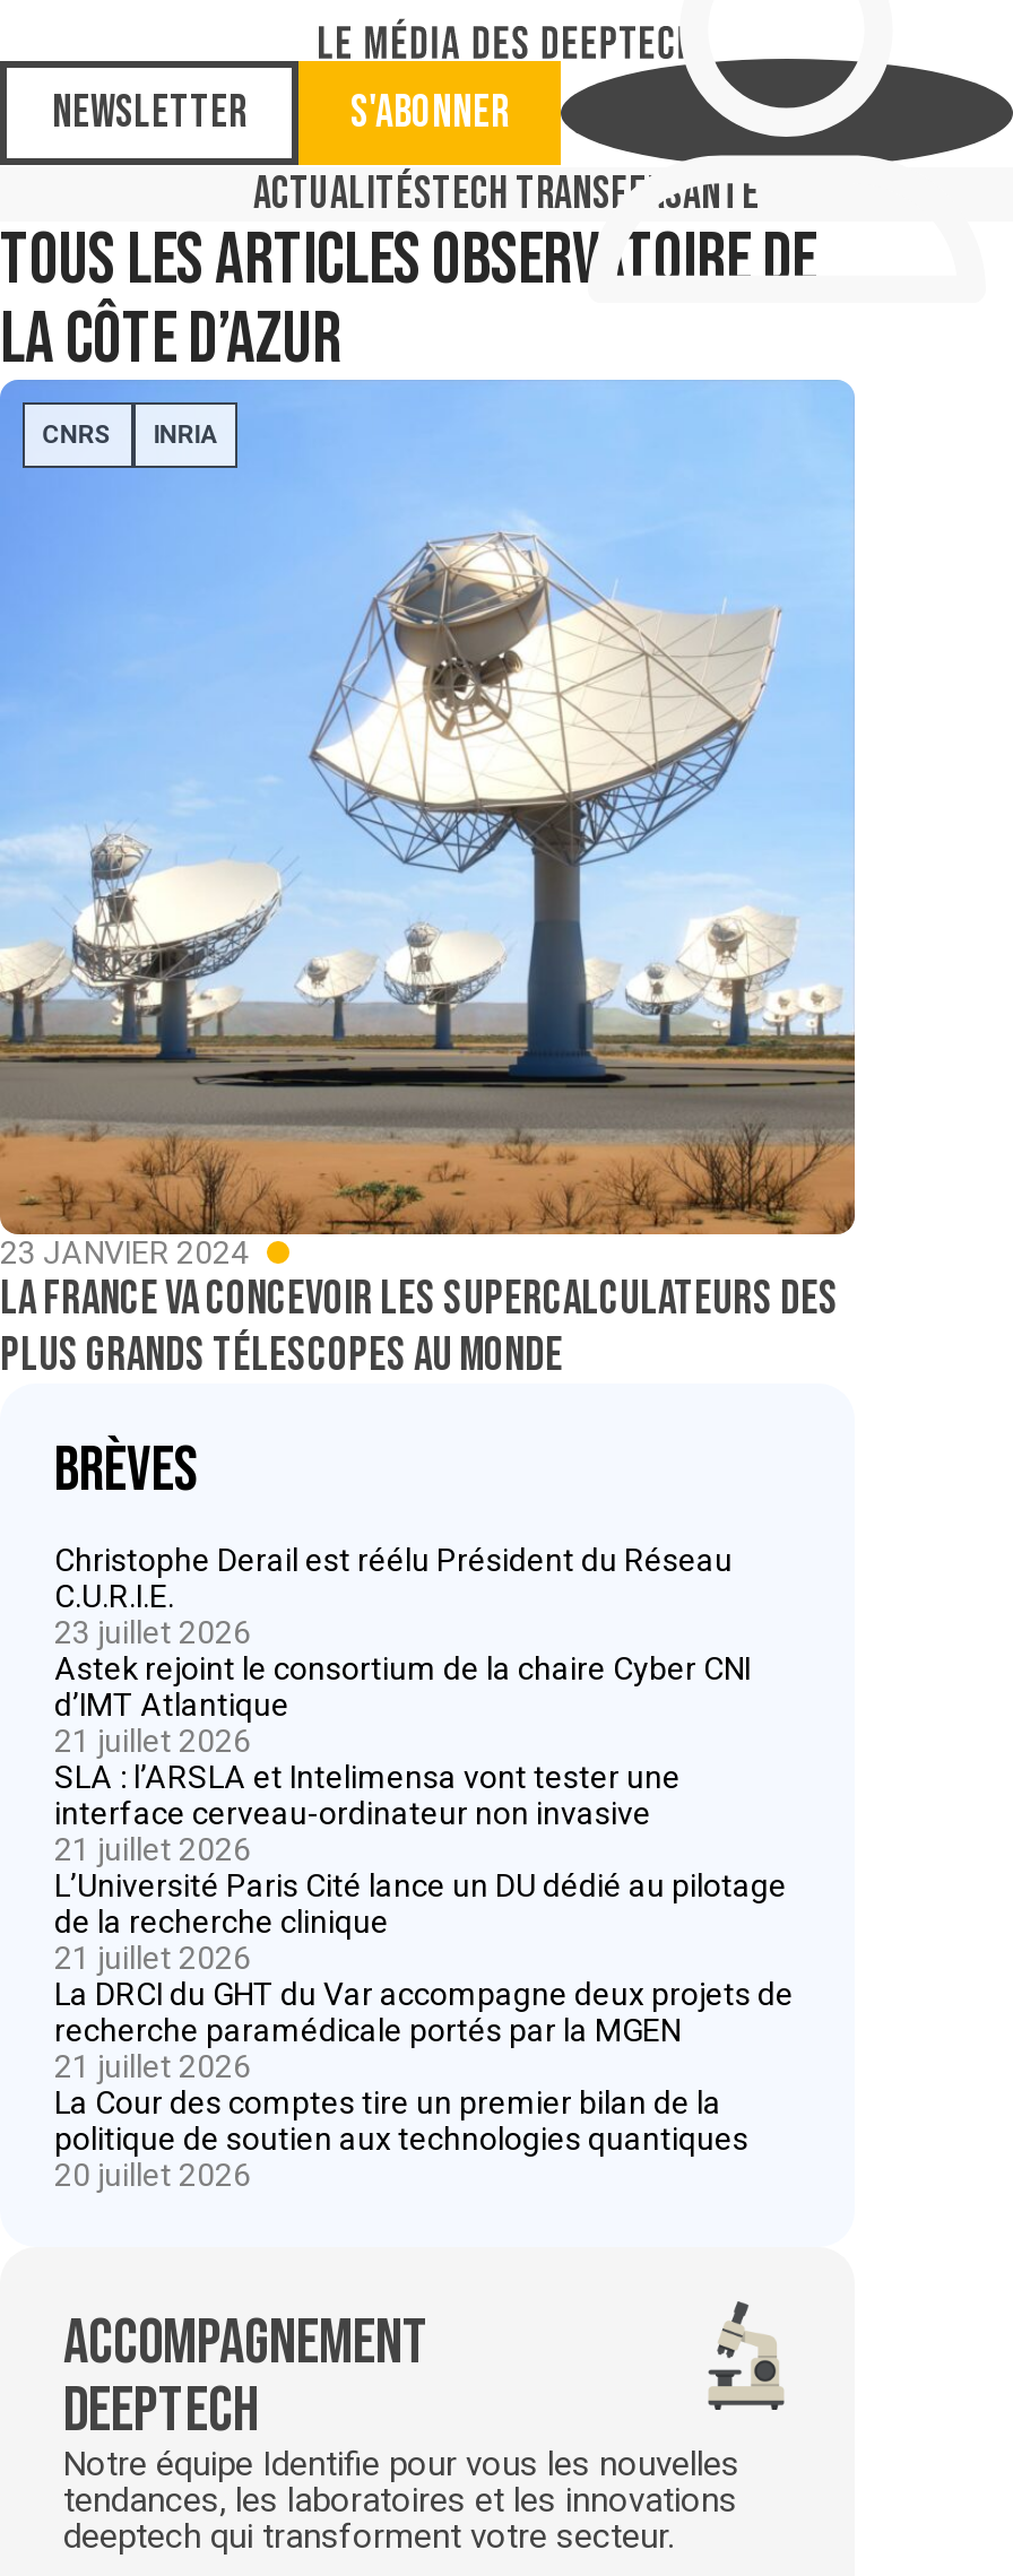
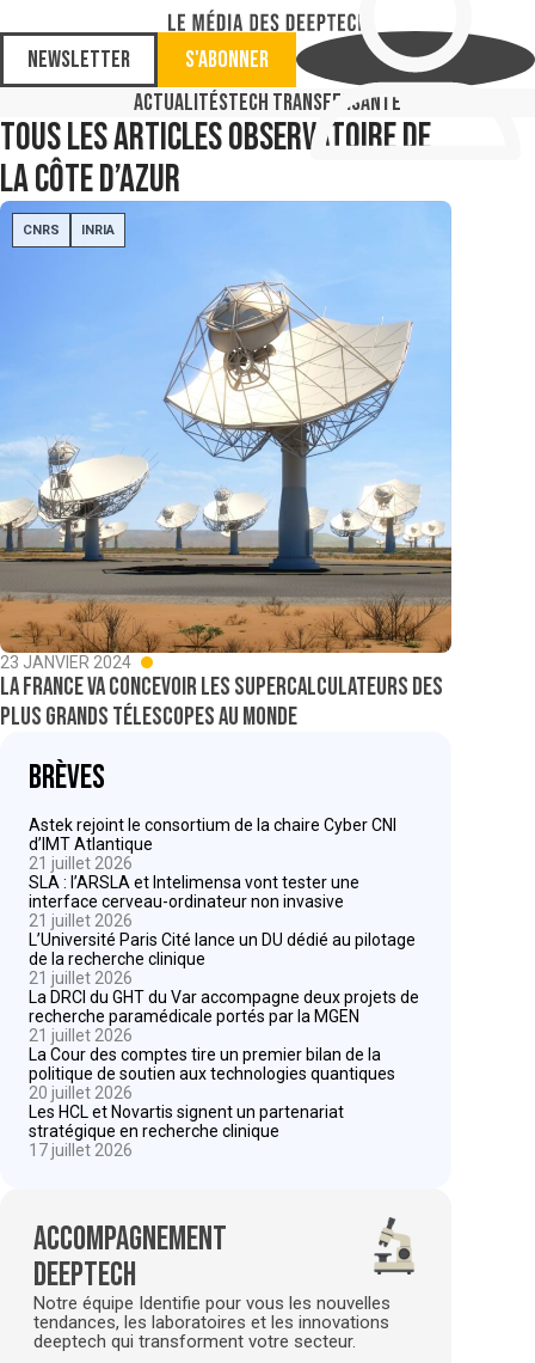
[54,1542,733,1650] Christophe Derail est réélu Président du Réseau | C.U.R.I.E. | 23 juillet 2026 -> none
moved [54,1650,794,2193] -> [29,815,419,1102]: Astek rejoint le consortium de la chaire Cyber CNI | d’IMT Atlantique | 21 juillet 2026 | ... | politique de soutien aux technologies quantiques | 20 juillet 2026
none -> [29,1102,344,1160] Les HCL et Novartis signent un partenariat | stratégique en recherche clinique | 17 juillet 2026

